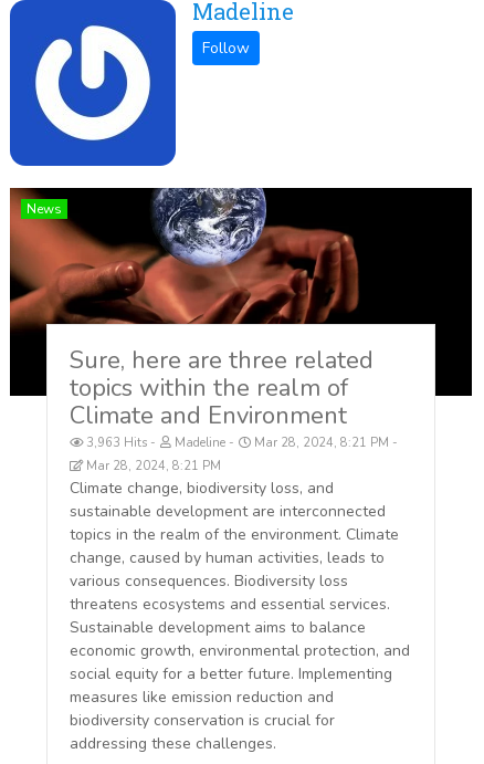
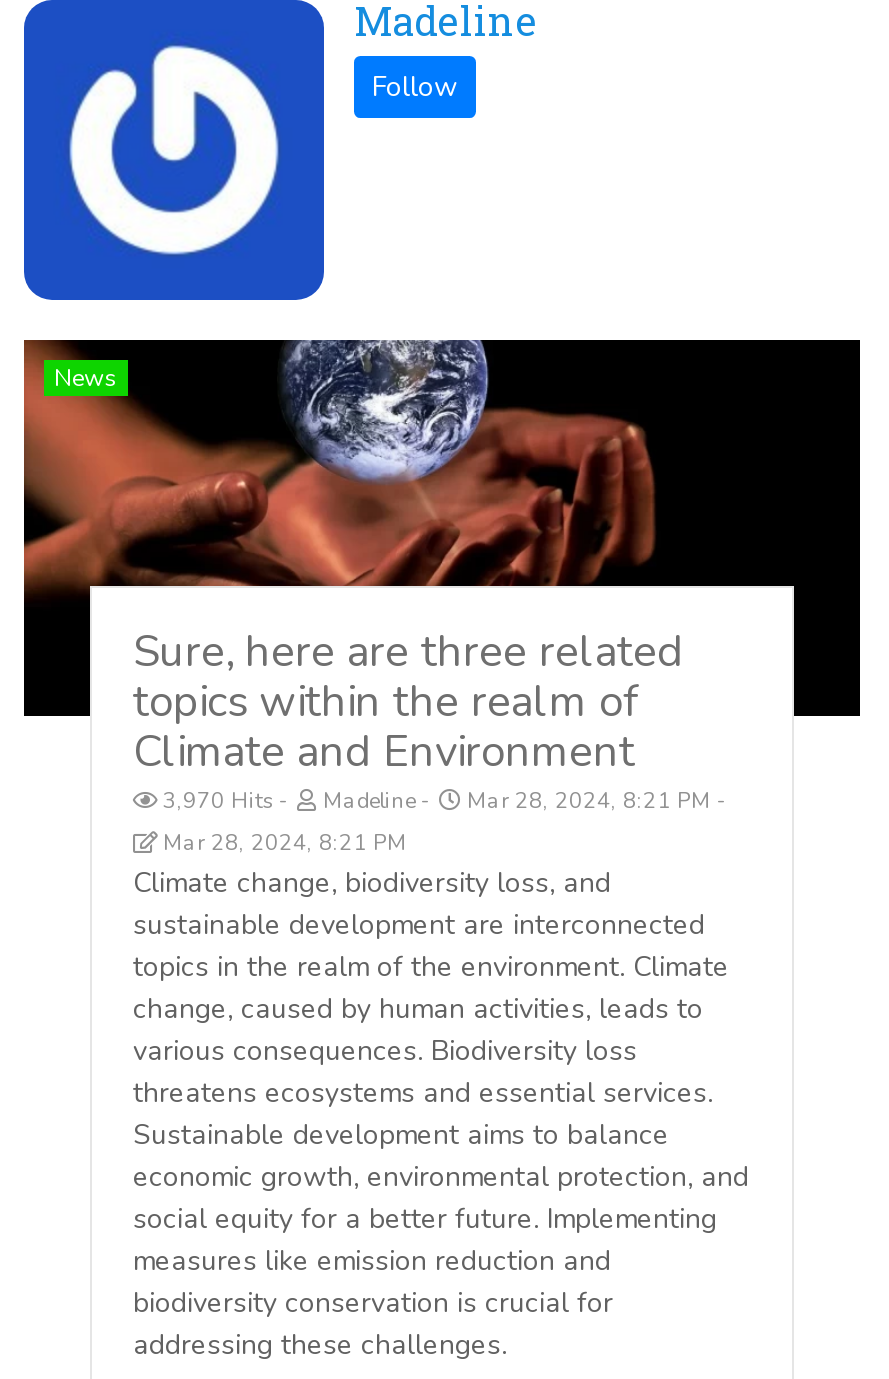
[83,435,393,451] 3,963 Hits Madeline Mar 28, 2024, 8:21 PM -> [157,786,717,816] 3,970 Hits Madeline Mar 28, 2024, 8:21 PM

